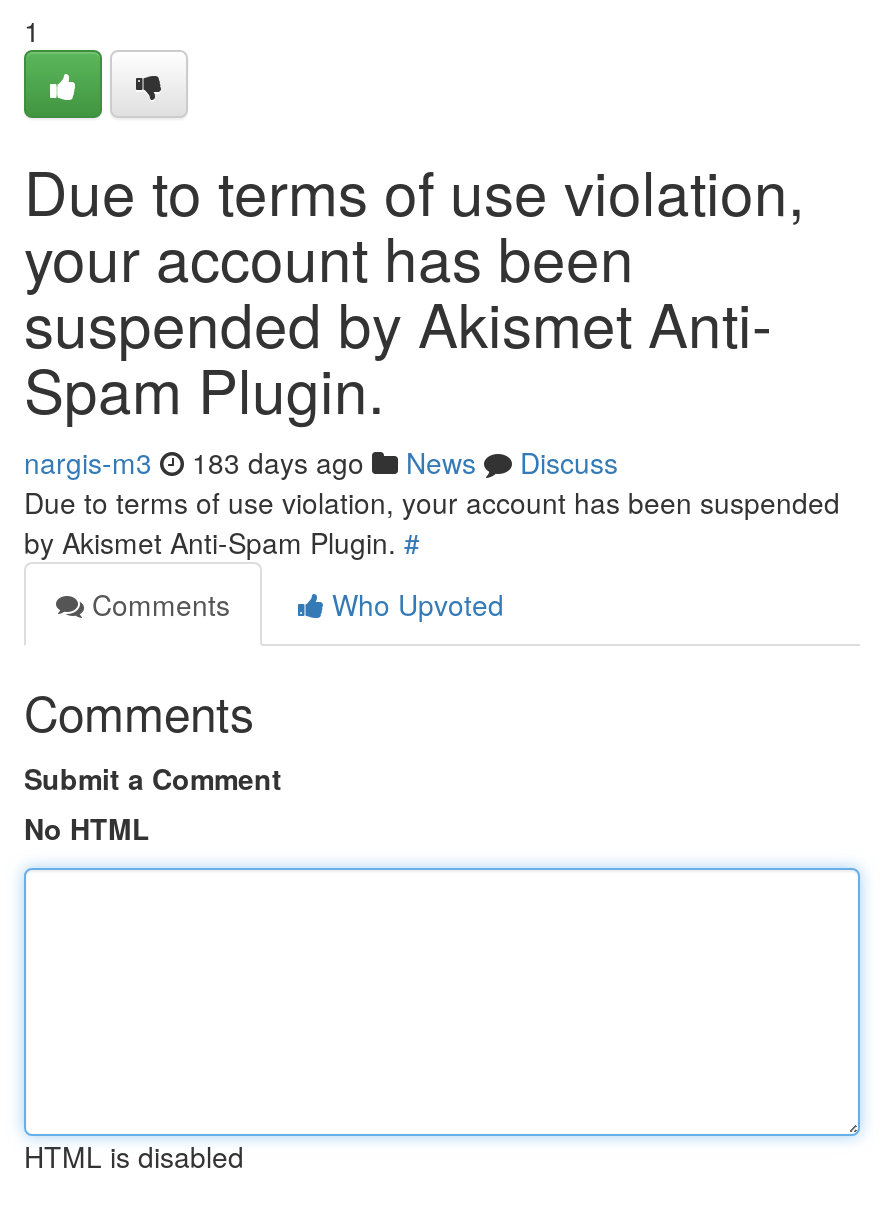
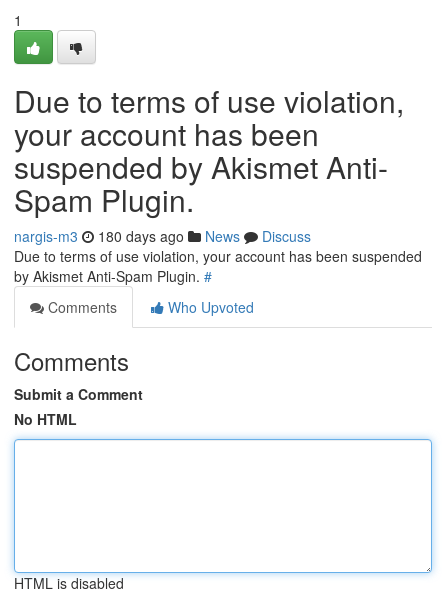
[24,442,618,482] nargis-m3 183 days ago News Discuss -> [14,226,311,246] nargis-m3 180 days ago News Discuss

